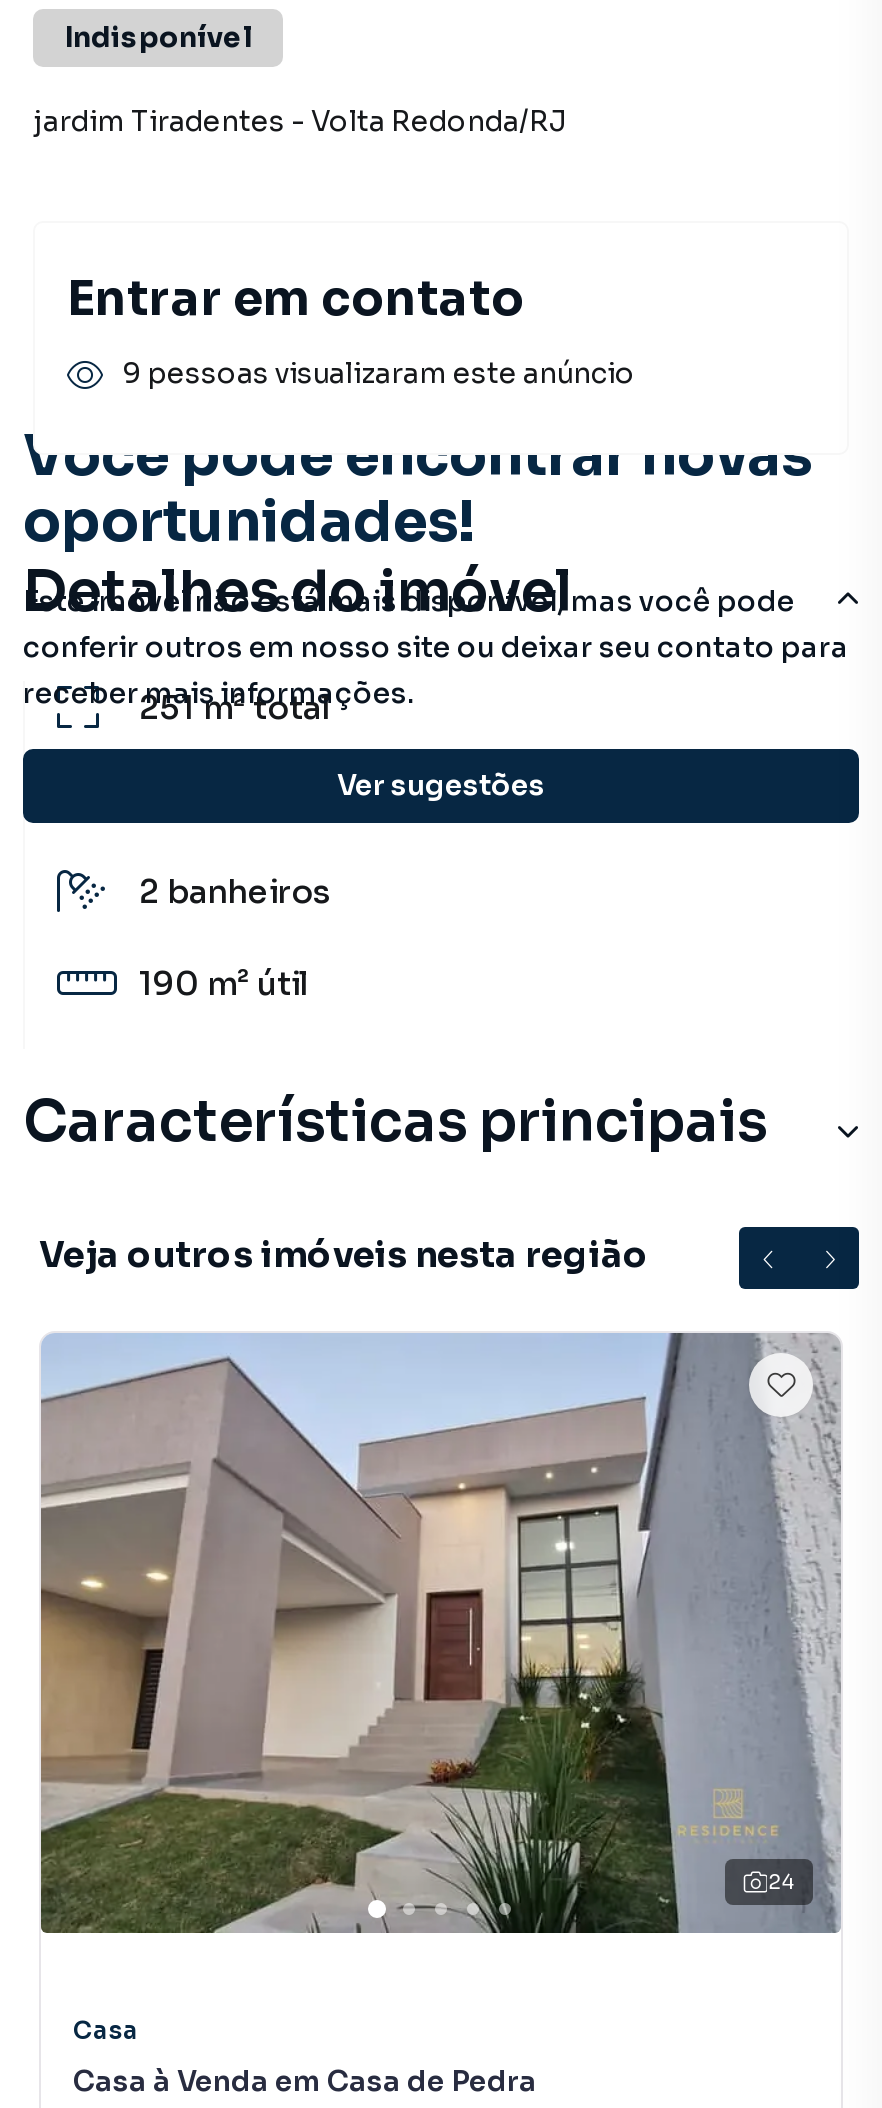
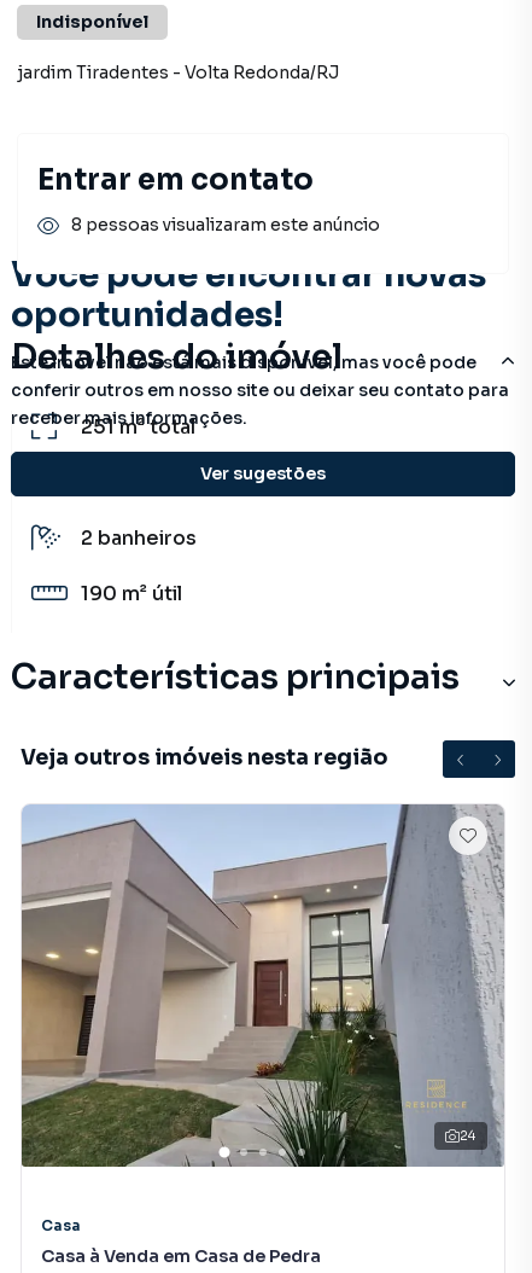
[123,355,635,391] 9 pessoas visualizaram este anúncio -> [71,214,380,236] 8 pessoas visualizaram este anúncio

